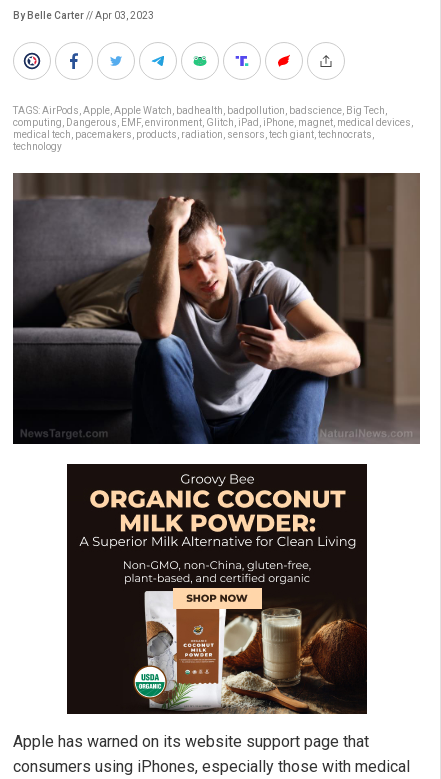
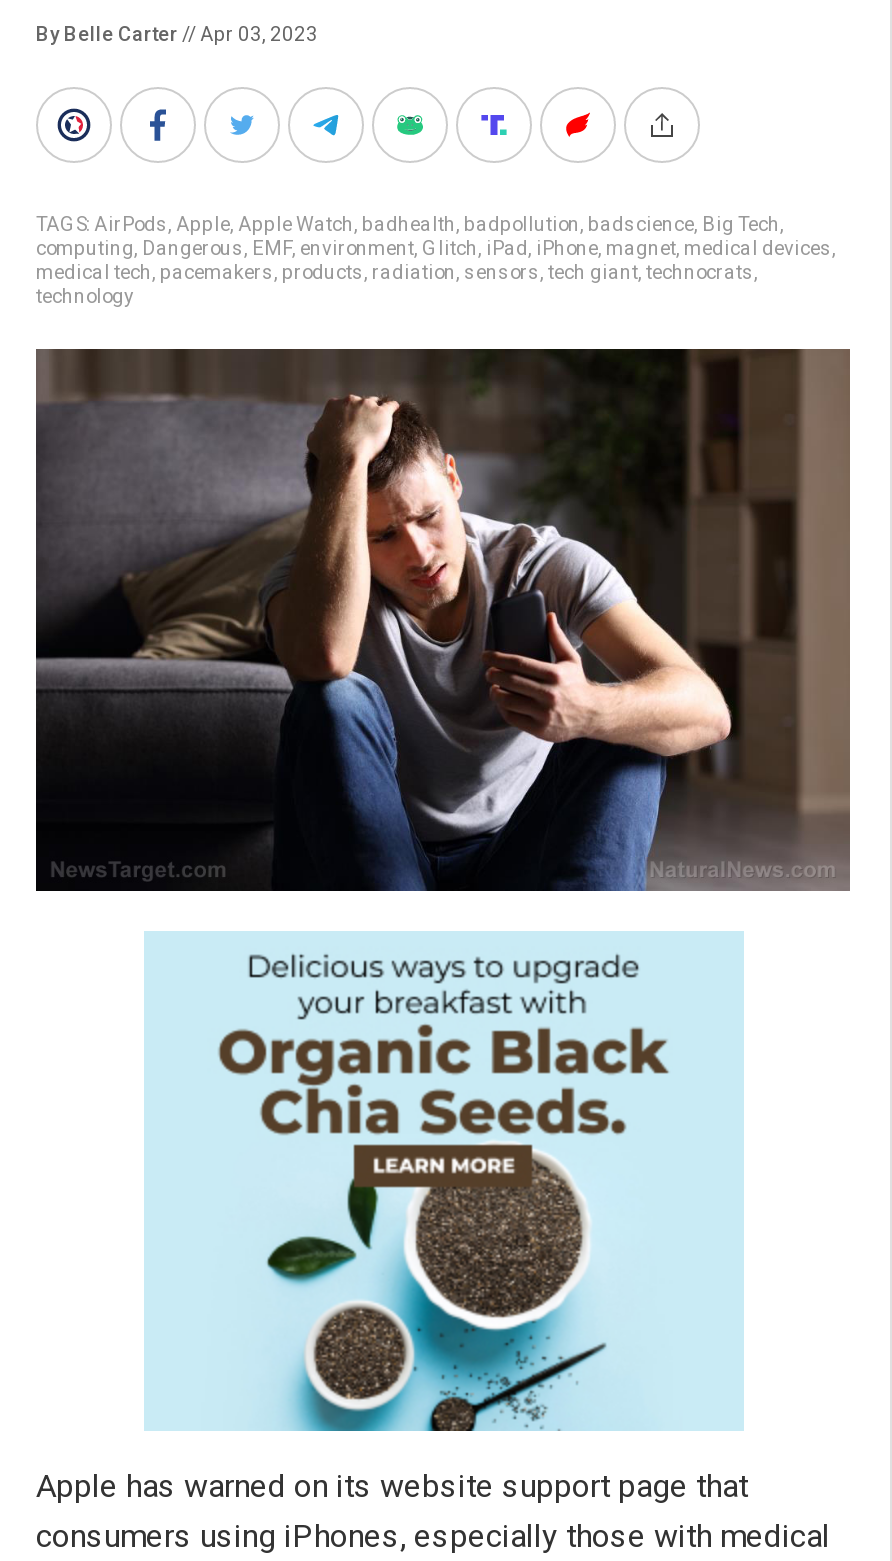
[66,463,368,715] [image] -> [144,931,744,1433] [image]

